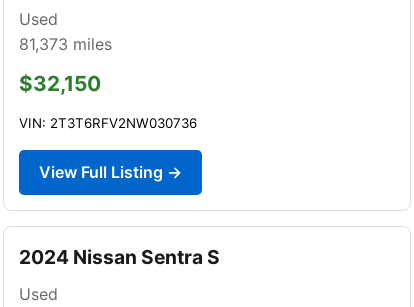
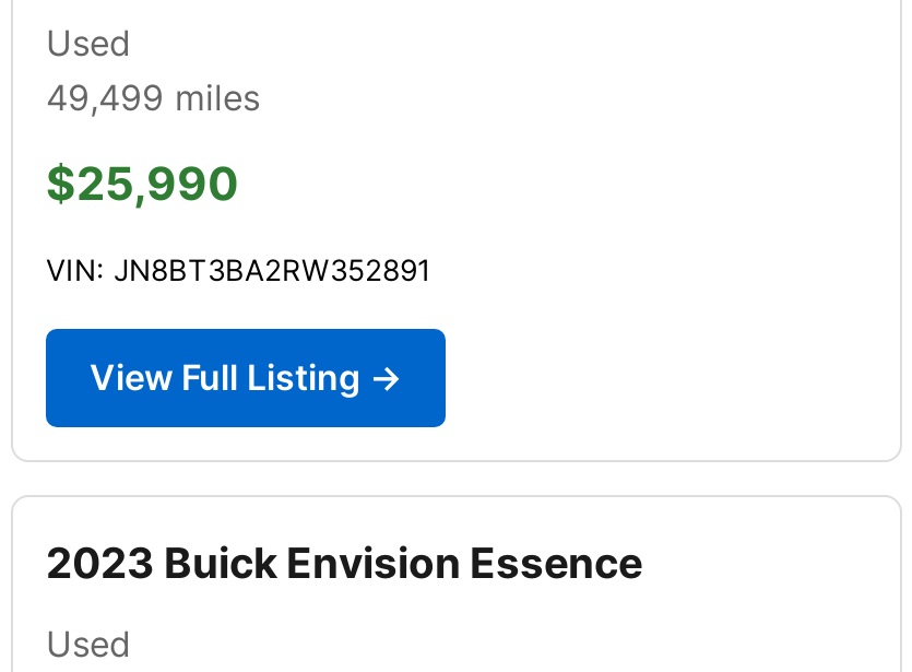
[19,34,112,54] 81,373 miles -> [46,75,260,119] 49,499 miles
[19,71,101,96] $32,150 -> [46,156,238,211] $25,990
[19,115,197,131] VIN: 2T3T6RFV2NW030736 -> [46,252,430,287] VIN: JN8BT3BA2RW352891
[19,245,220,269] 2024 Nissan Sentra S -> [46,536,642,589] 2023 Buick Envision Essence

